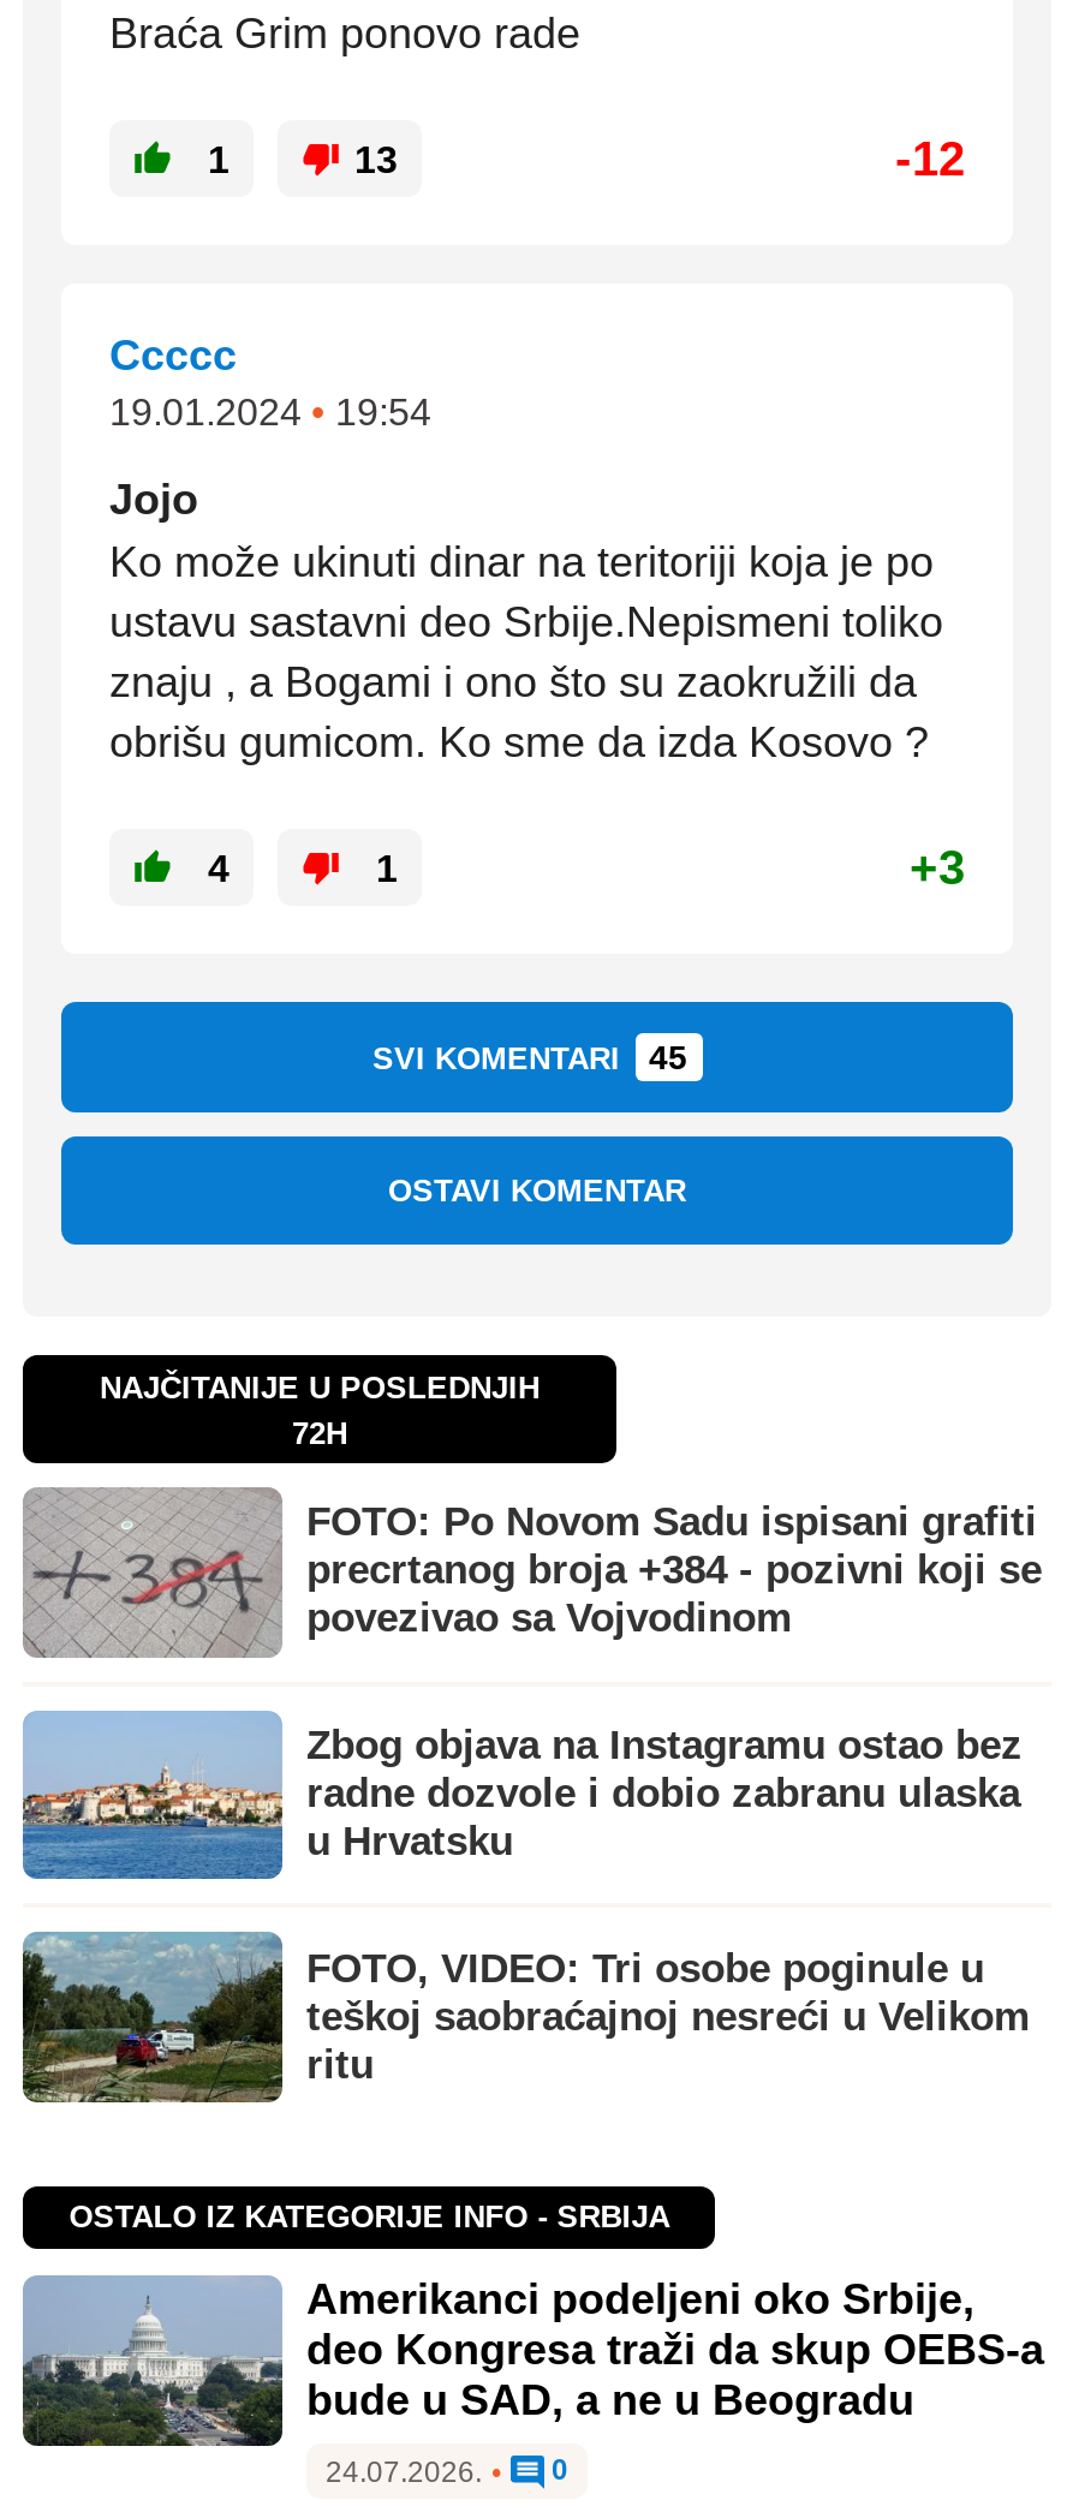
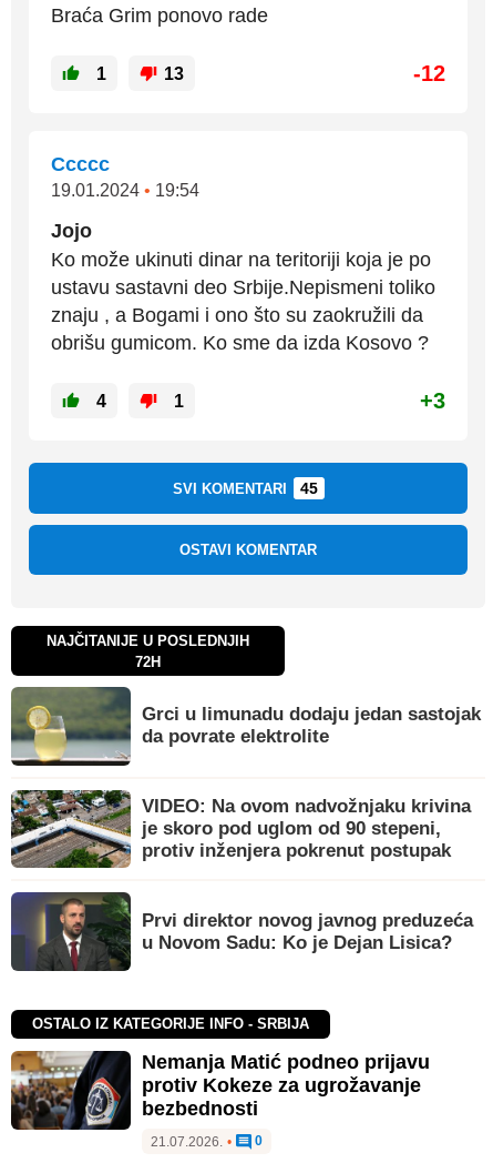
[25,1490,1042,1655] [image] | FOTO: Po Novom Sadu ispisani grafiti | precrtanog broja +384 - pozivni koji se | povezivao sa Vojvodinom -> [11,687,481,766] [image] | Grci u limunadu dodaju jedan sastojak | da povrate elektrolite
[20,1711,1023,1881] [image] | Zbog objava na Instagramu ostao bez | radne dozvole i dobio zabranu ulaska | u Hrvatsku -> [10,789,471,869] [image] | VIDEO: Na ovom nadvožnjaku krivina | je skoro pod uglom od 90 stepeni, | protiv inženjera pokrenut postupak
[20,1929,1030,2102] [image] | FOTO, VIDEO: Tri osobe poginule u | teškoj saobraćajnoj nesreći u Velikom | ritu -> [10,891,473,971] [image] | Prvi direktor novog javnog preduzeća | u Novom Sadu: Ko je Dejan Lisica?
[23,2275,1044,2448] [image] | Amerikanci podeljeni oko Srbije, | deo Kongresa traži da skup OEBS-a | bude u SAD, a ne u Beogradu -> [10,1050,430,1131] [image] | Nemanja Matić podneo prijavu | protiv Kokeze za ugrožavanje | bezbednosti
[326,2454,568,2489] 24.07.2026. • 0 -> [151,1133,263,1150] 21.07.2026. • 0

